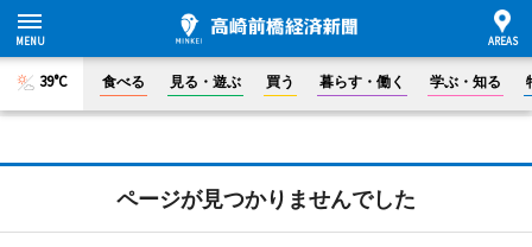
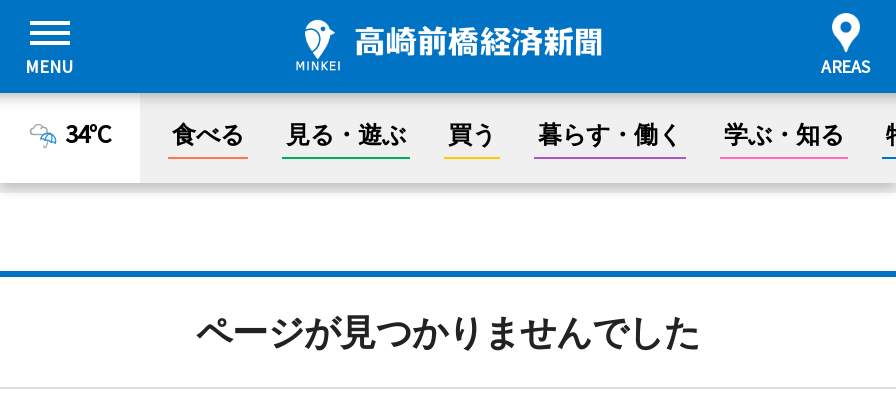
[39,72,67,92] 39°C -> [65,118,113,152] 34°C

